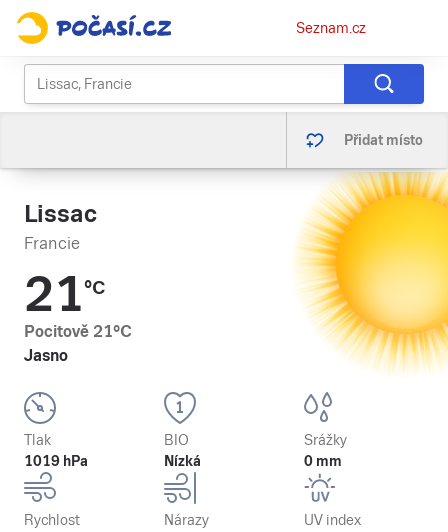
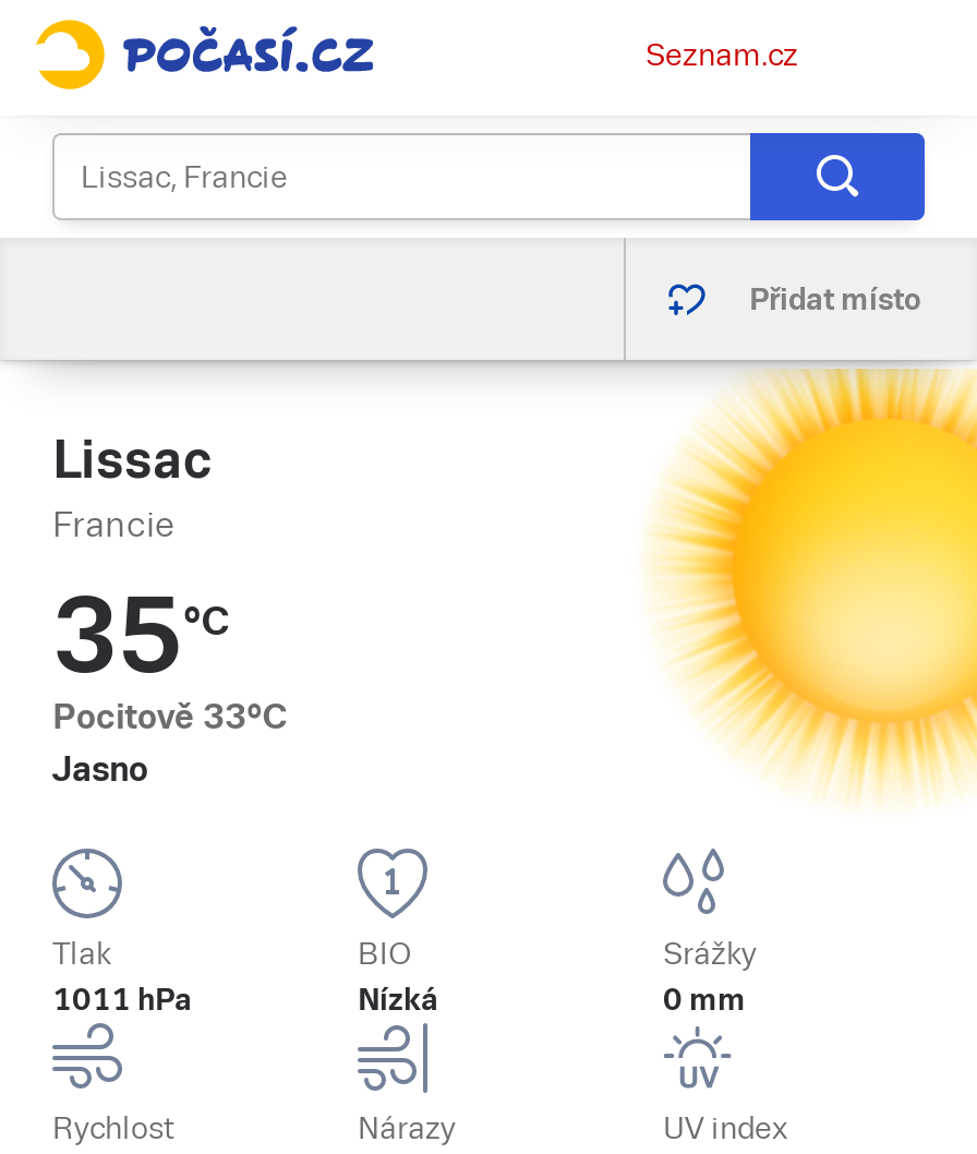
[24,267,105,322] 21°C -> [52,576,229,696] 35°C
[24,322,132,341] Pocitově 21°C -> [52,696,288,737] Pocitově 33°C
[24,453,88,469] 1019 hPa -> [52,982,192,1017] 1011 hPa

